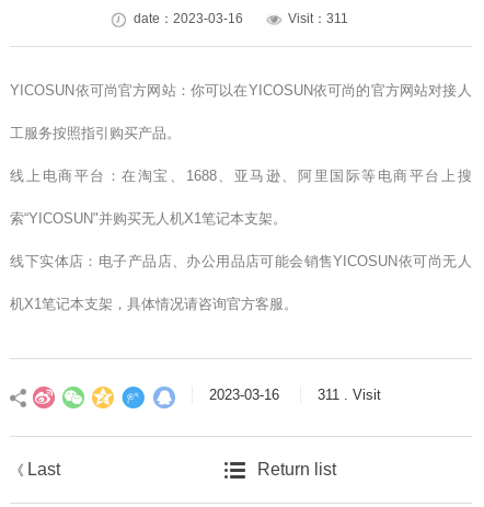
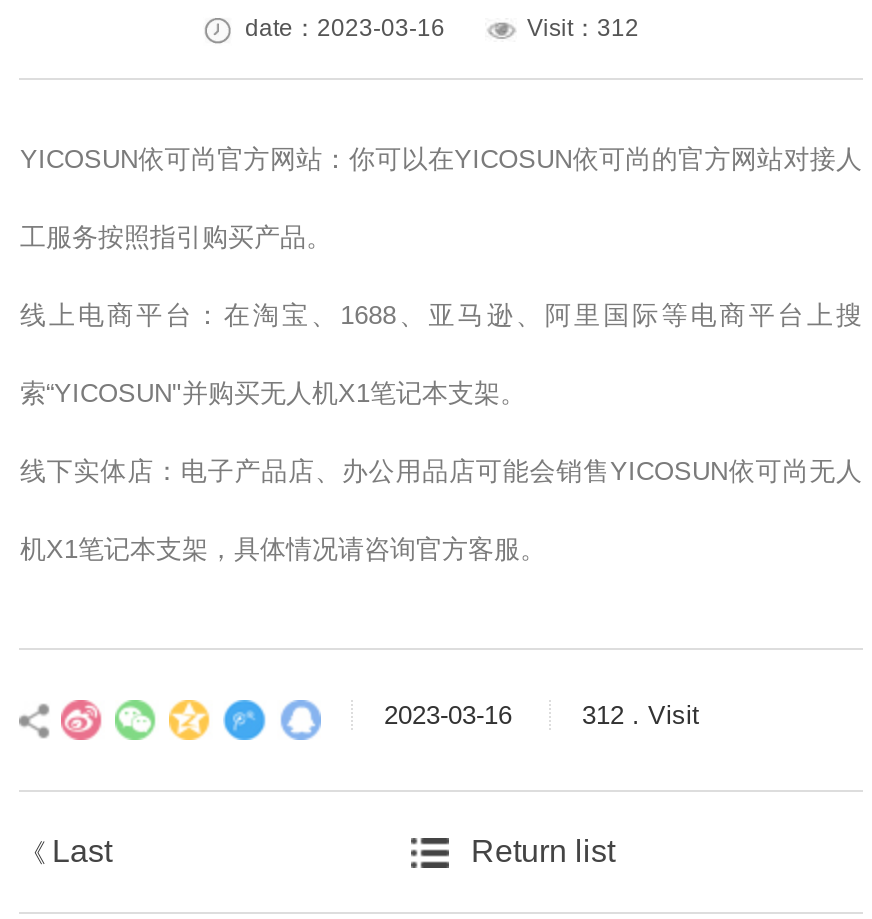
[289,11,349,26] Visit：311 -> [527,14,639,42] Visit：312
[318,387,382,403] 311 . Visit -> [582,700,700,730] 312 . Visit

